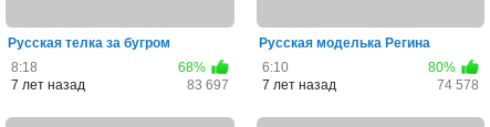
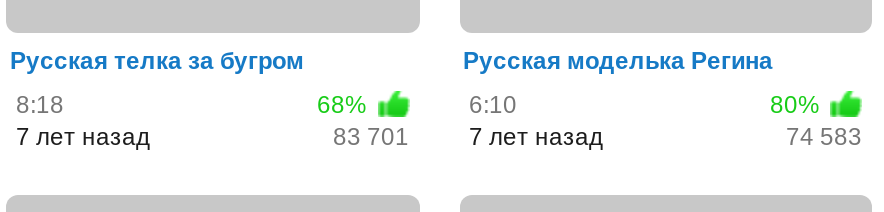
[186,77,228,93] 83 697 -> [333,123,409,151] 83 701
[437,77,479,93] 74 578 -> [786,123,862,151] 74 583

